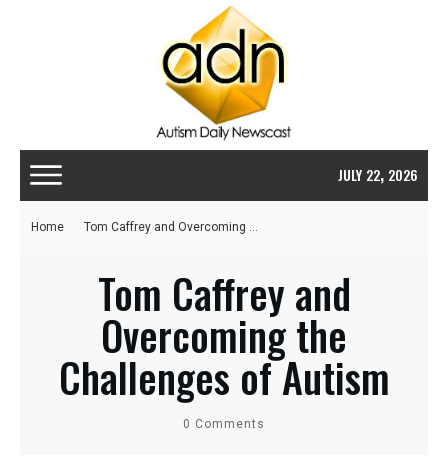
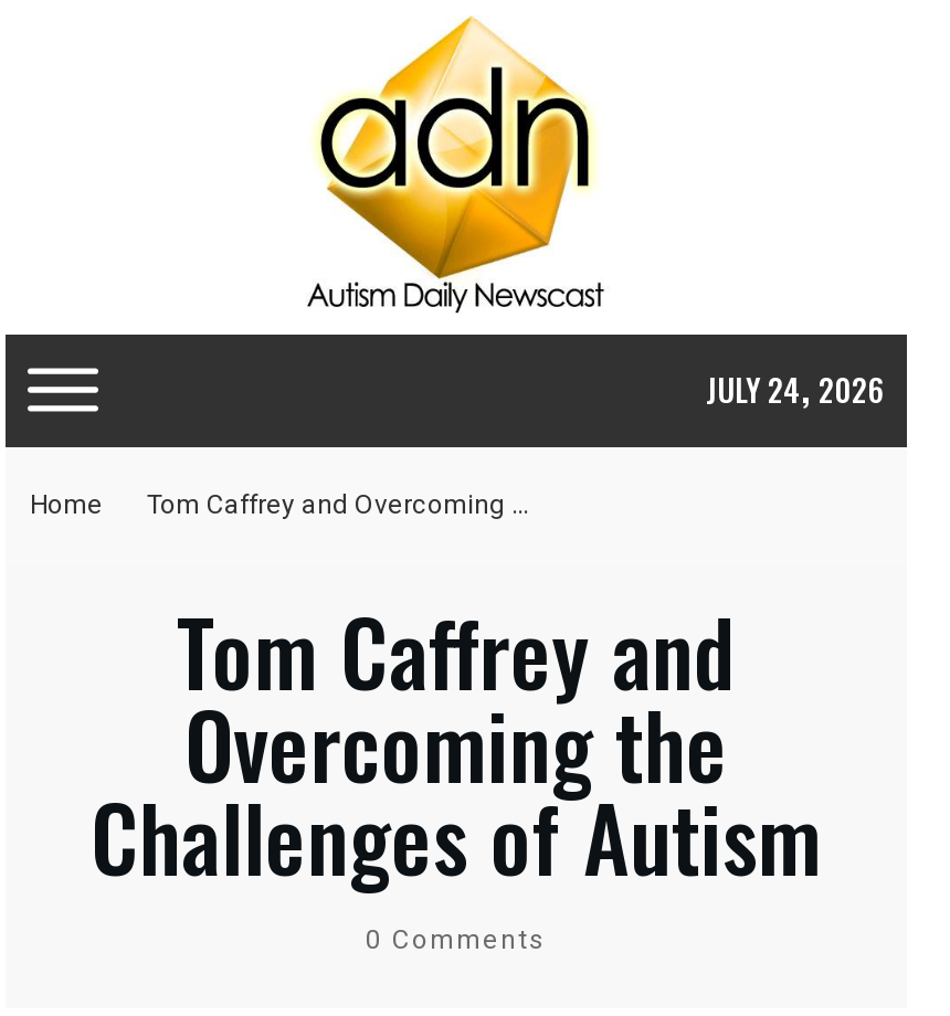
[338,160,418,186] JULY 22, 2026 -> [706,356,885,414] JULY 24, 2026

